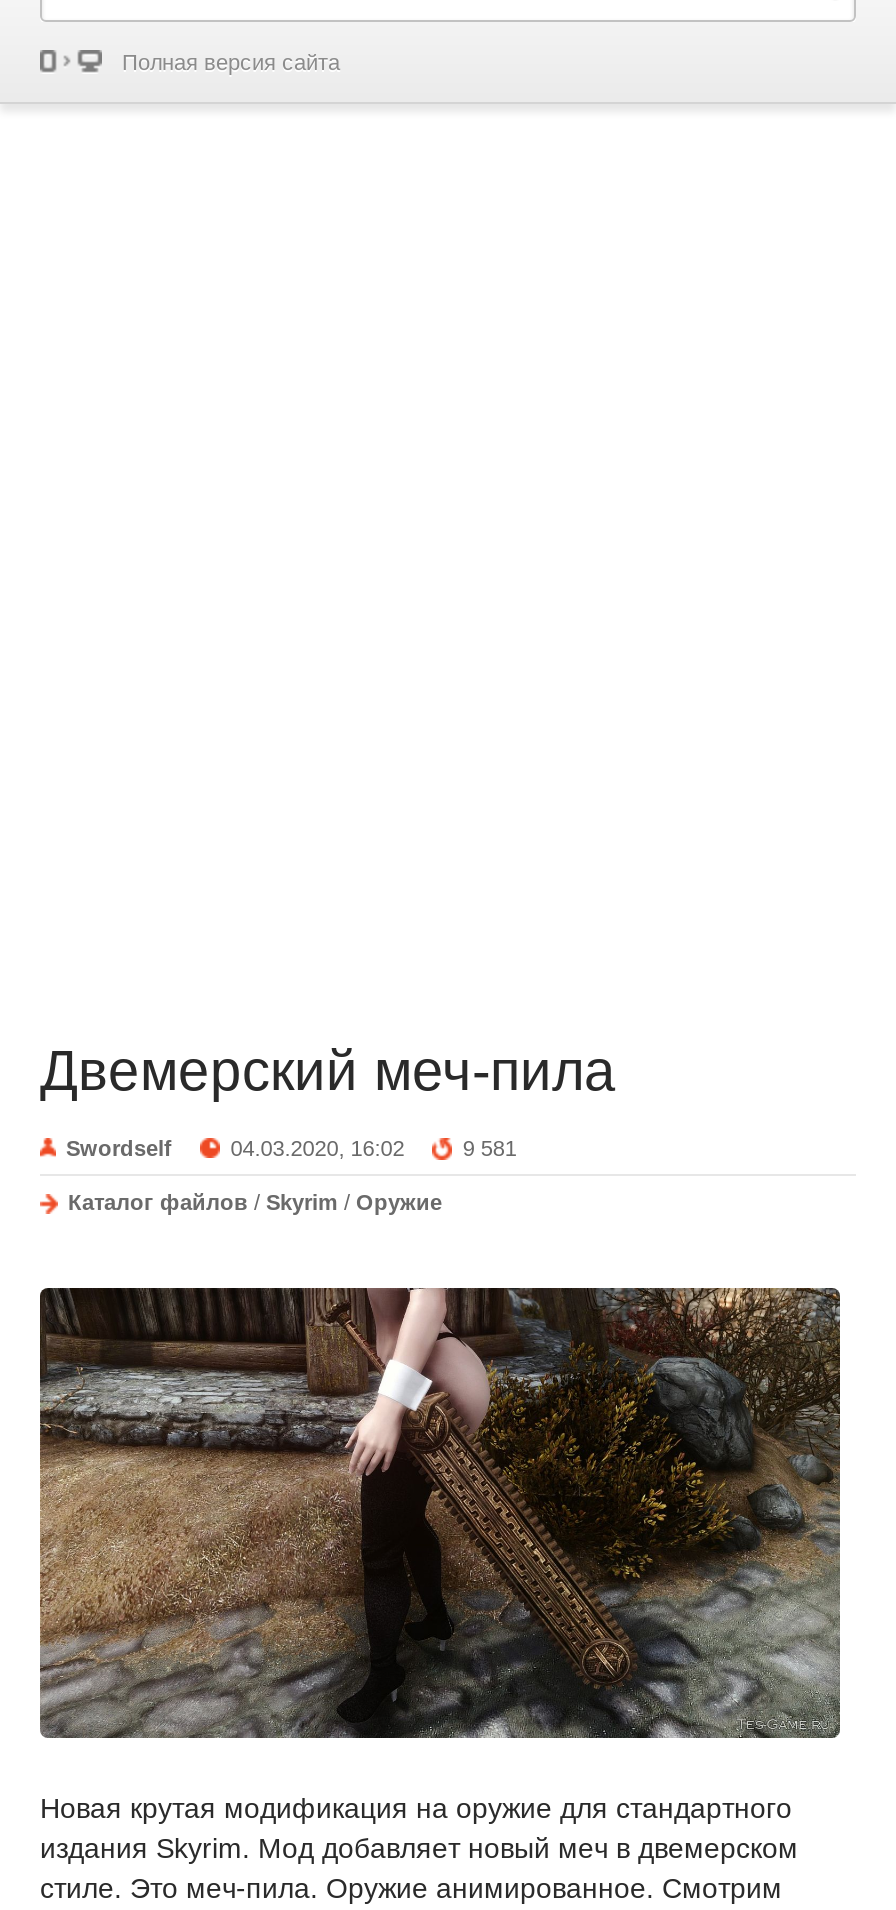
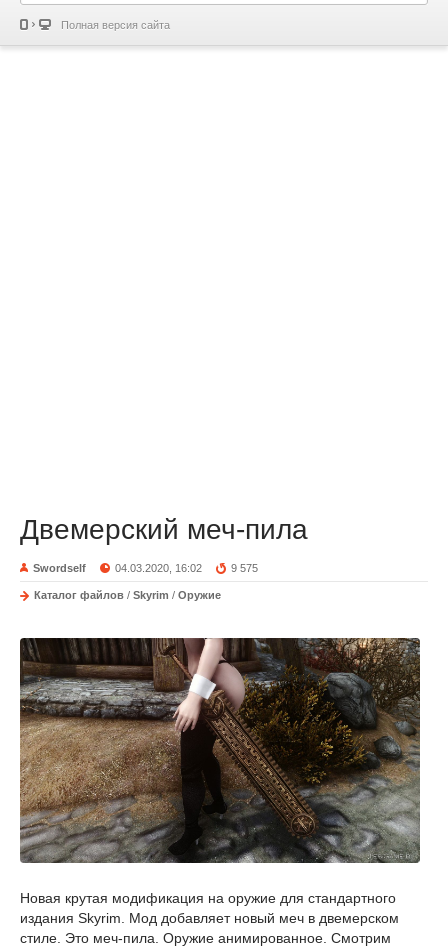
[463,1136,517,1160] 9 581 -> [231,562,258,574] 9 575

